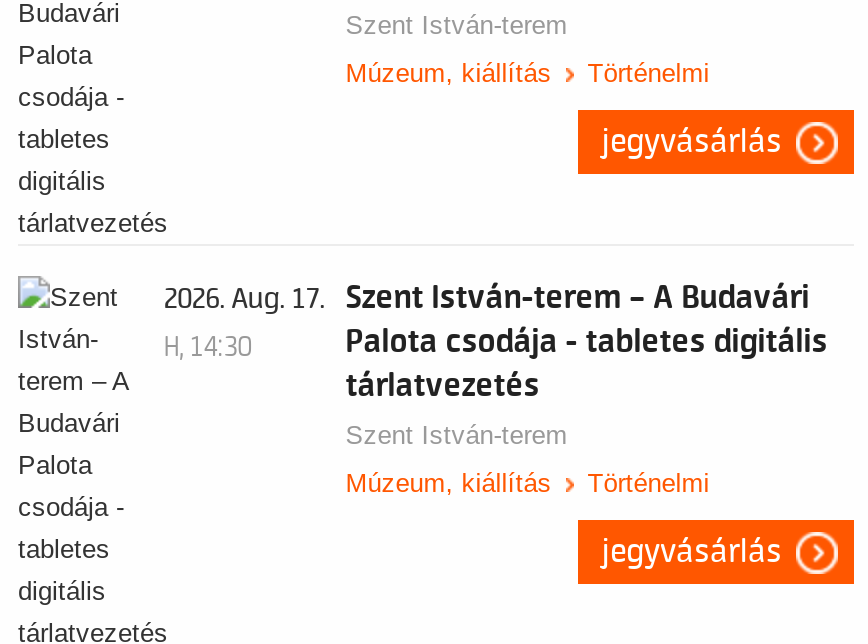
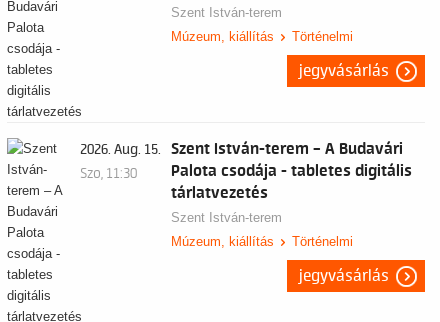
[163,280,809,316] 2026. Aug. 17. Szent István-terem – A Budavári -> [80,140,403,158] 2026. Aug. 15. Szent István-terem – A Budavári
[163,332,251,364] H, 14:30 -> [80,166,137,182] Szo, 11:30

